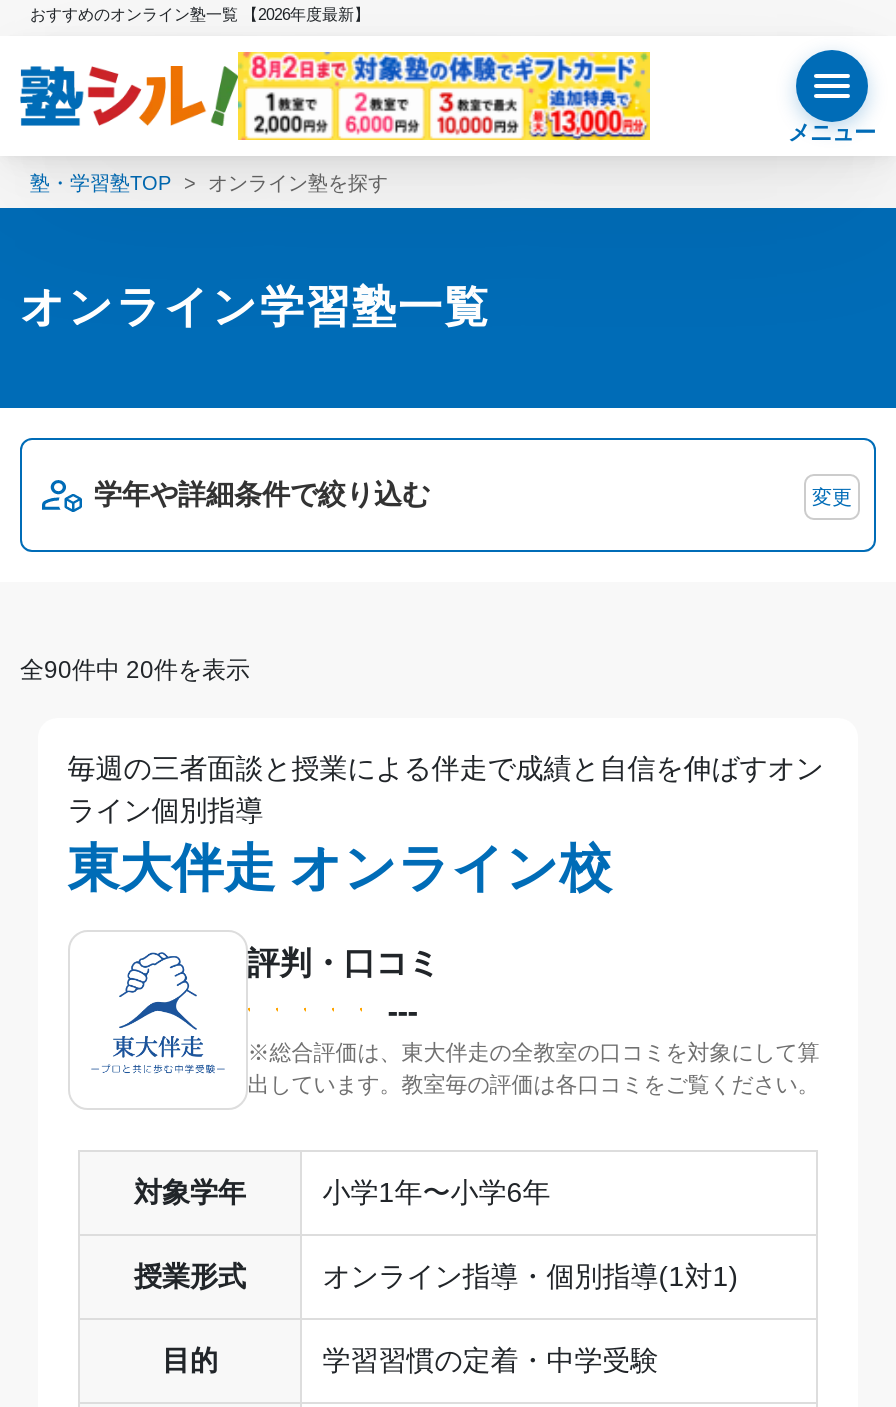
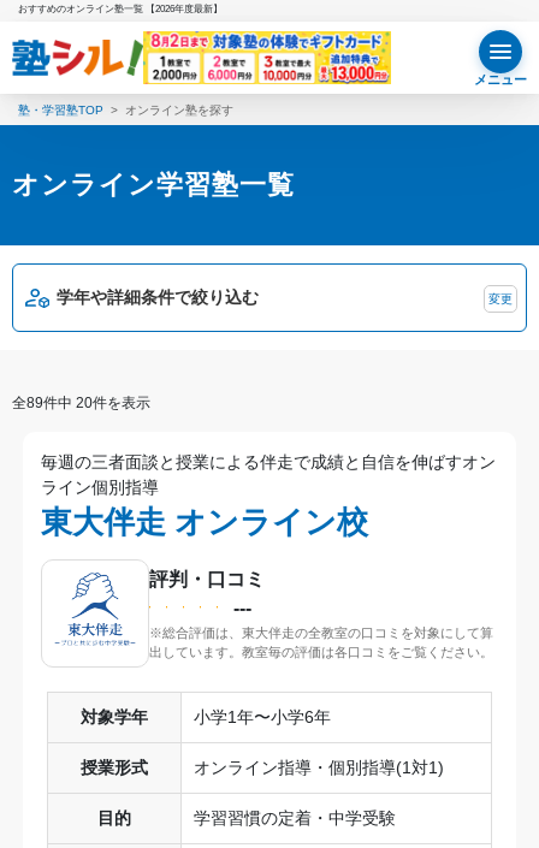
[20,656,250,684] 全90件中 20件を表示 -> [12,395,150,411] 全89件中 20件を表示

